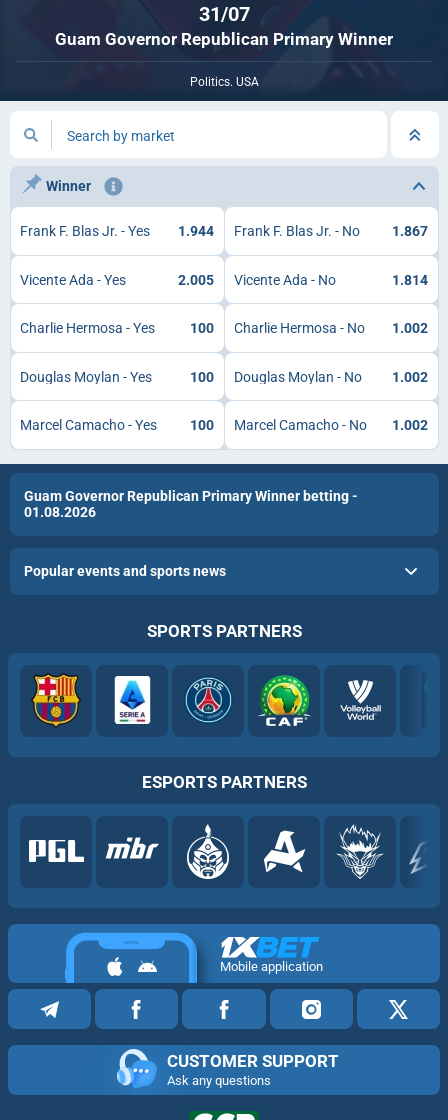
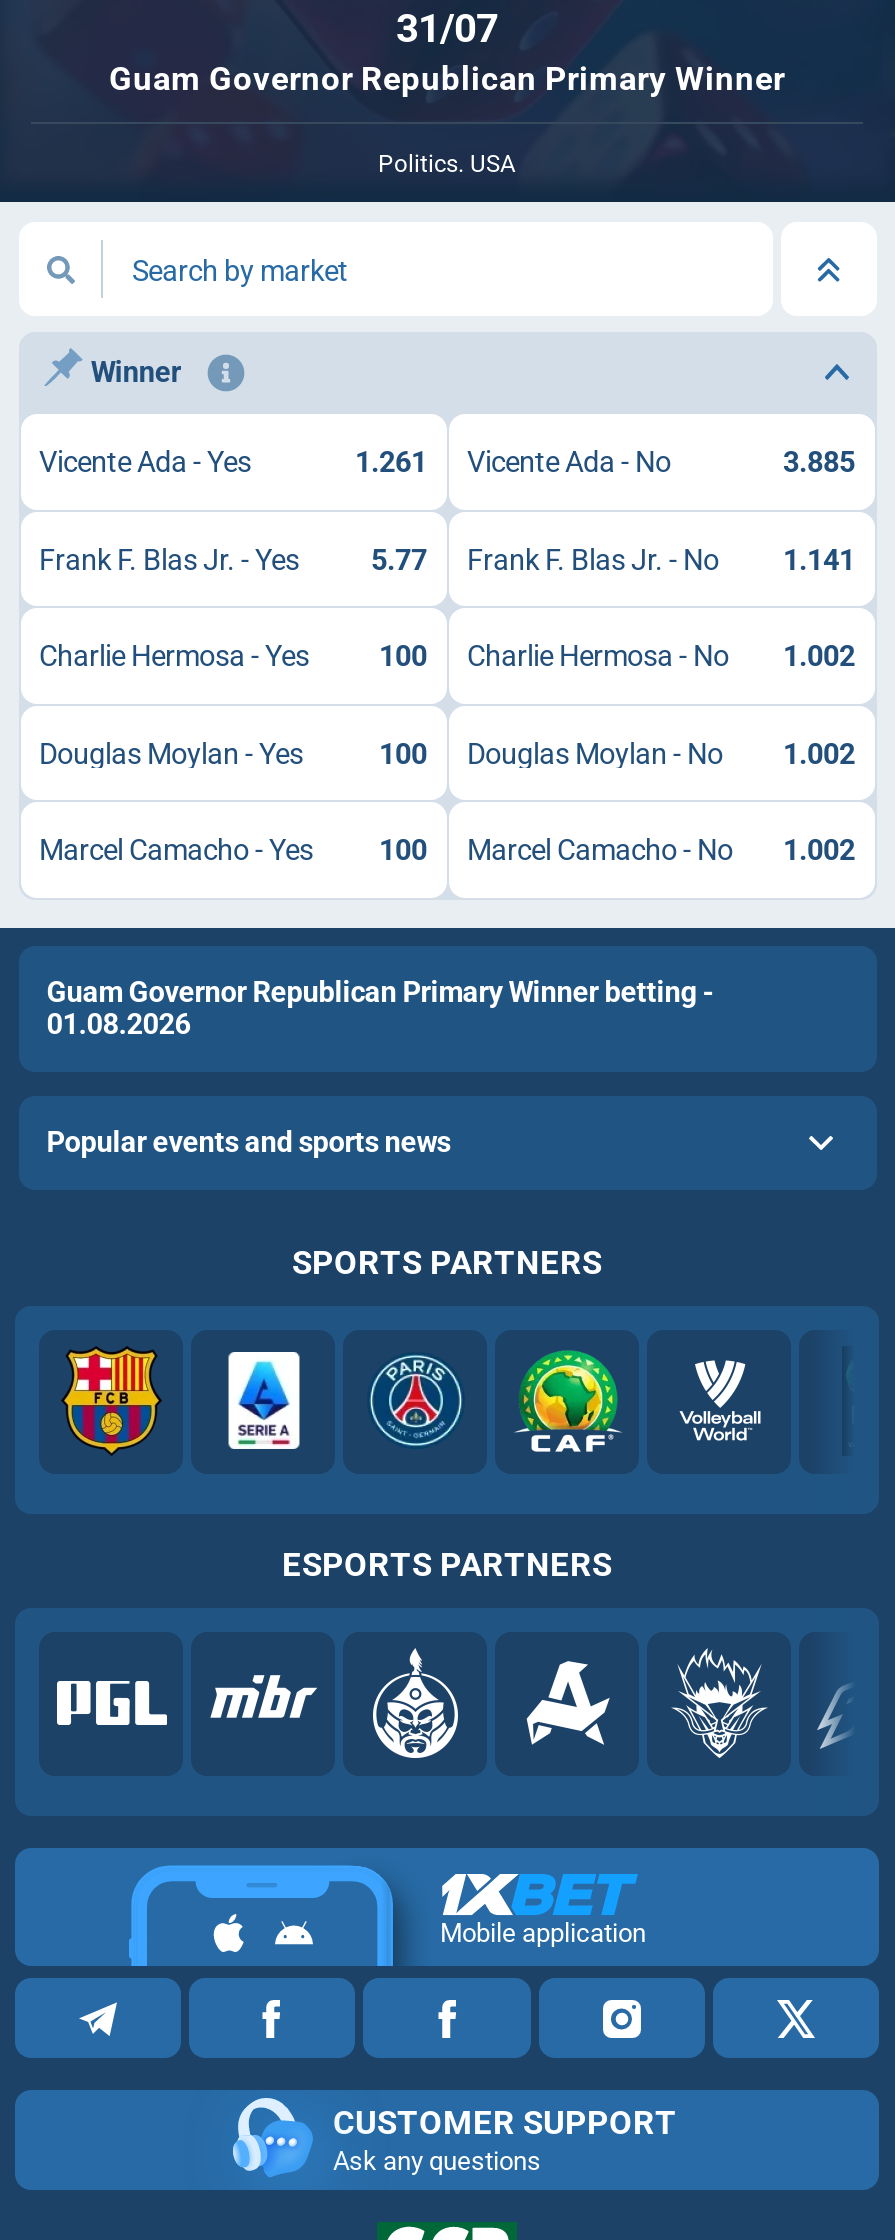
none -> [355,446,855,478] 1.261 | 3.885
moved [20,223,360,239] -> [39,543,719,575]: Frank F. Blas Jr. - Yes | Frank F. Blas Jr. - No
[178,223,214,239] 1.944 -> [371,543,427,575] 5.77
[178,223,428,288] 1.867 | 2.005 | 1.814 -> [783,543,855,575] 1.141
moved [20,272,126,288] -> [39,446,251,478]: Vicente Ada - Yes
moved [234,272,336,288] -> [467,446,671,478]: Vicente Ada - No

